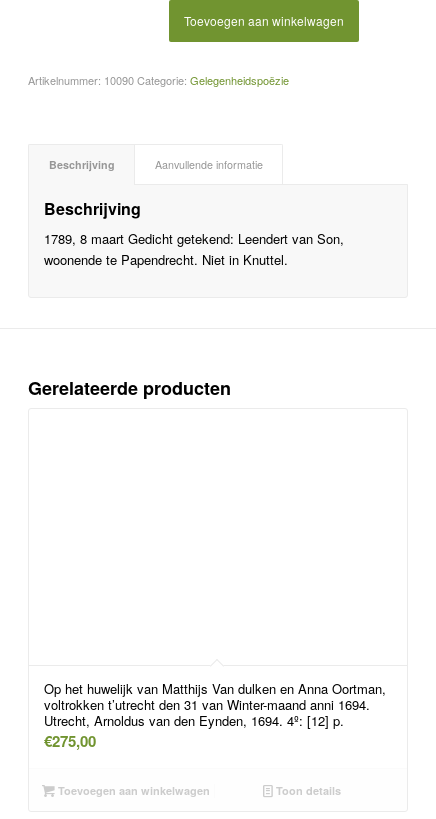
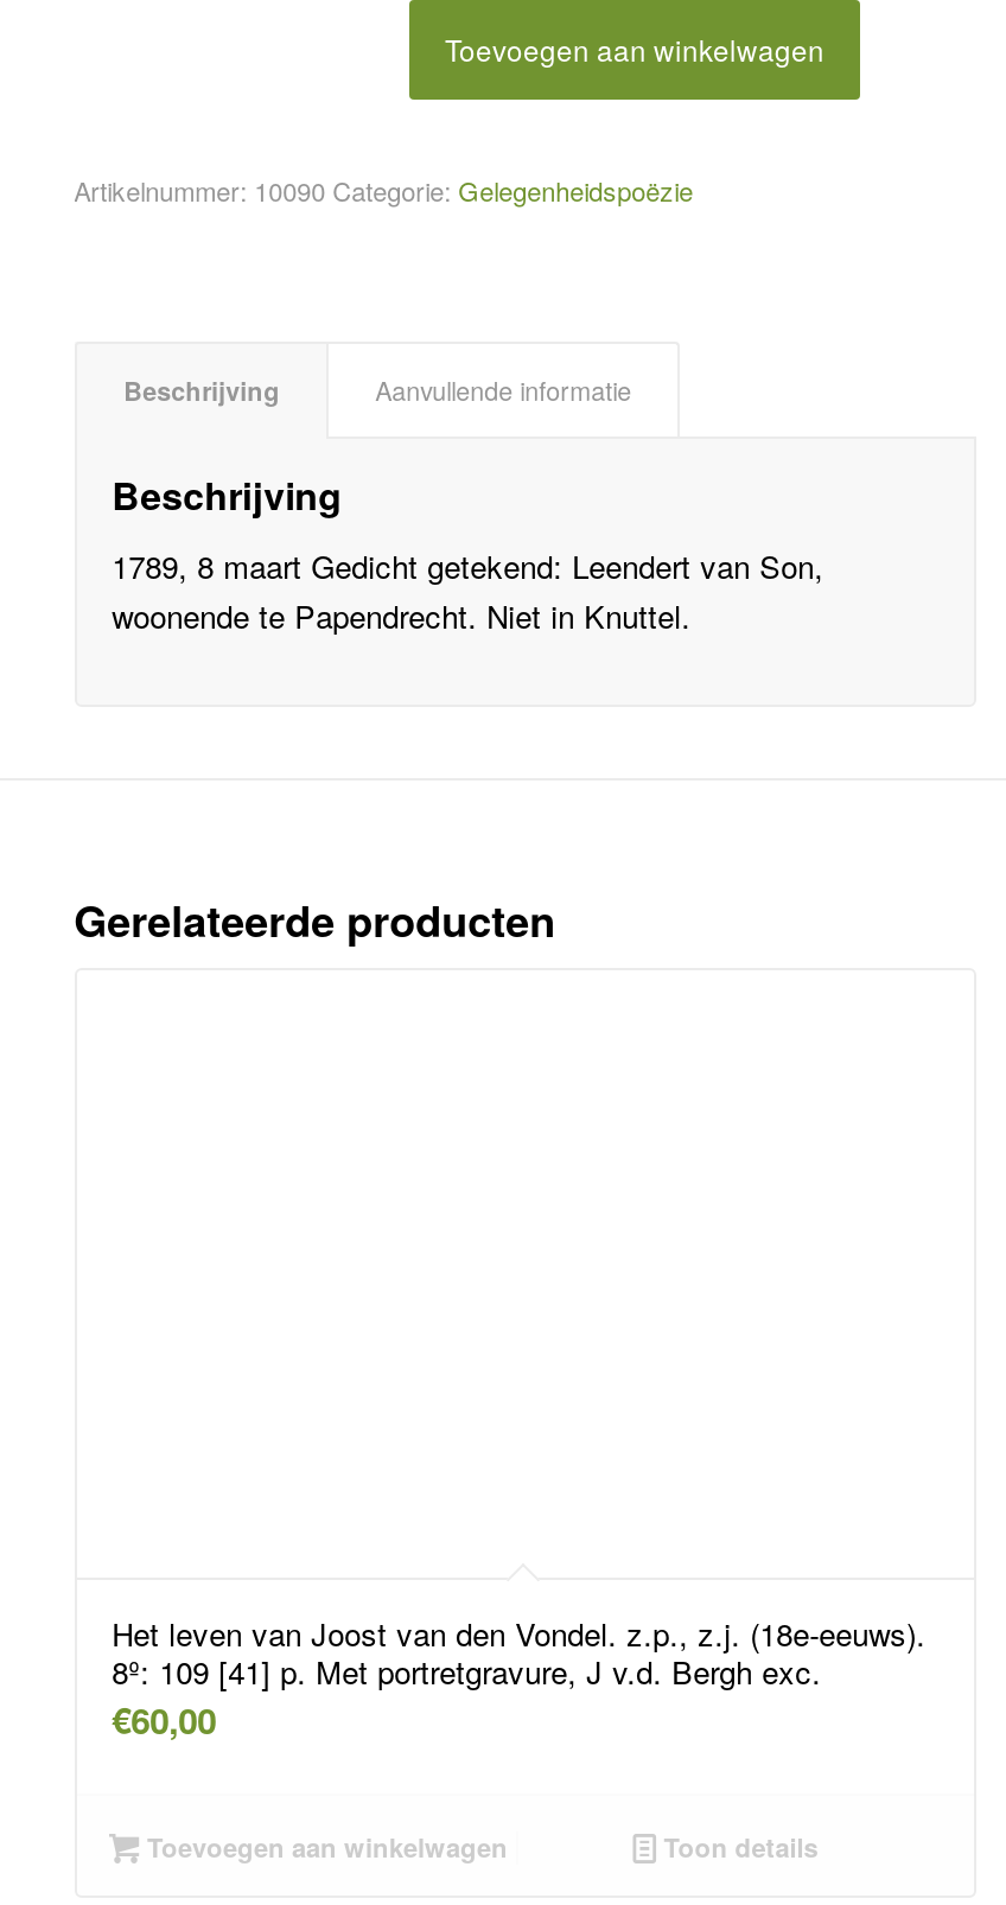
[44,679,386,752] Op het huwelijk van Matthijs Van dulken en Anna Oortman, | voltrokken t’utrecht den 31 van Winter-maand anni 1694. | Utrecht, Arnoldus van den Eynden, 1694. 4º: [12] p. | €275,00 -> [112,1610,926,1746] Het leven van Joost van den Vondel. z.p., z.j. (18e-eeuws). | 8º: 109 [41] p. Met portretgravure, J v.d. Bergh exc. | €60,00

